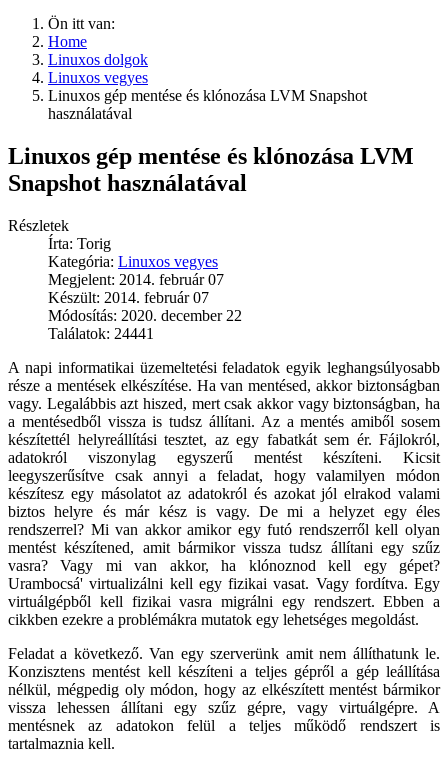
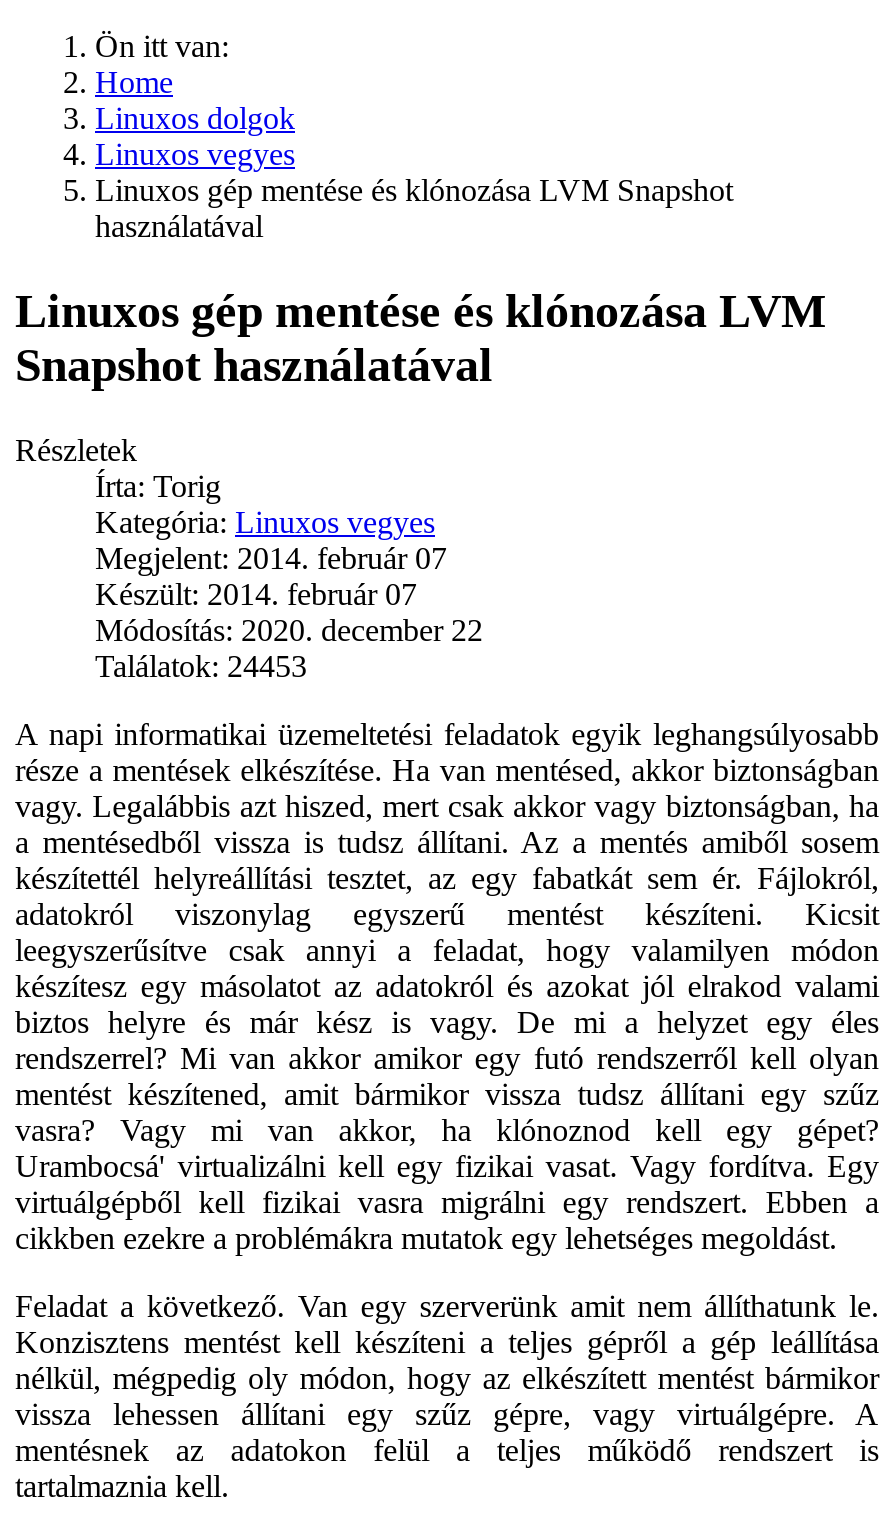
[48,325,154,342] Találatok: 24441 -> [95,649,307,683] Találatok: 24453

